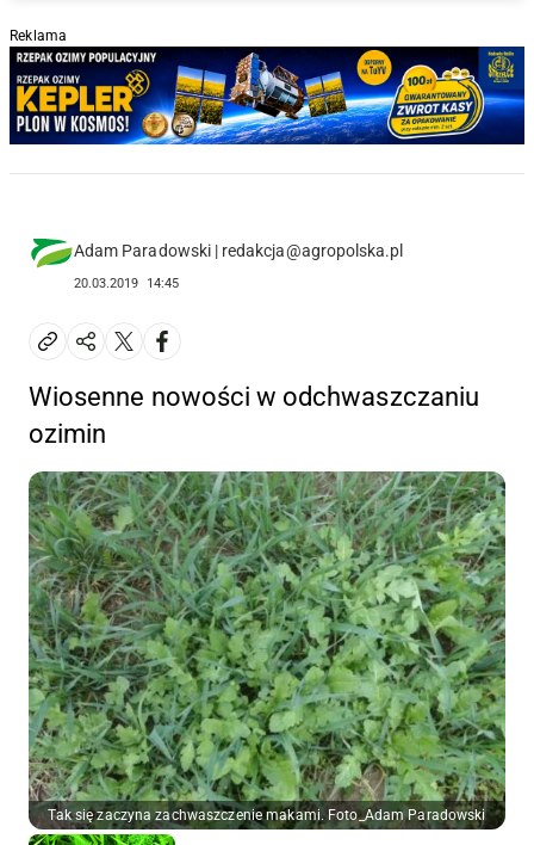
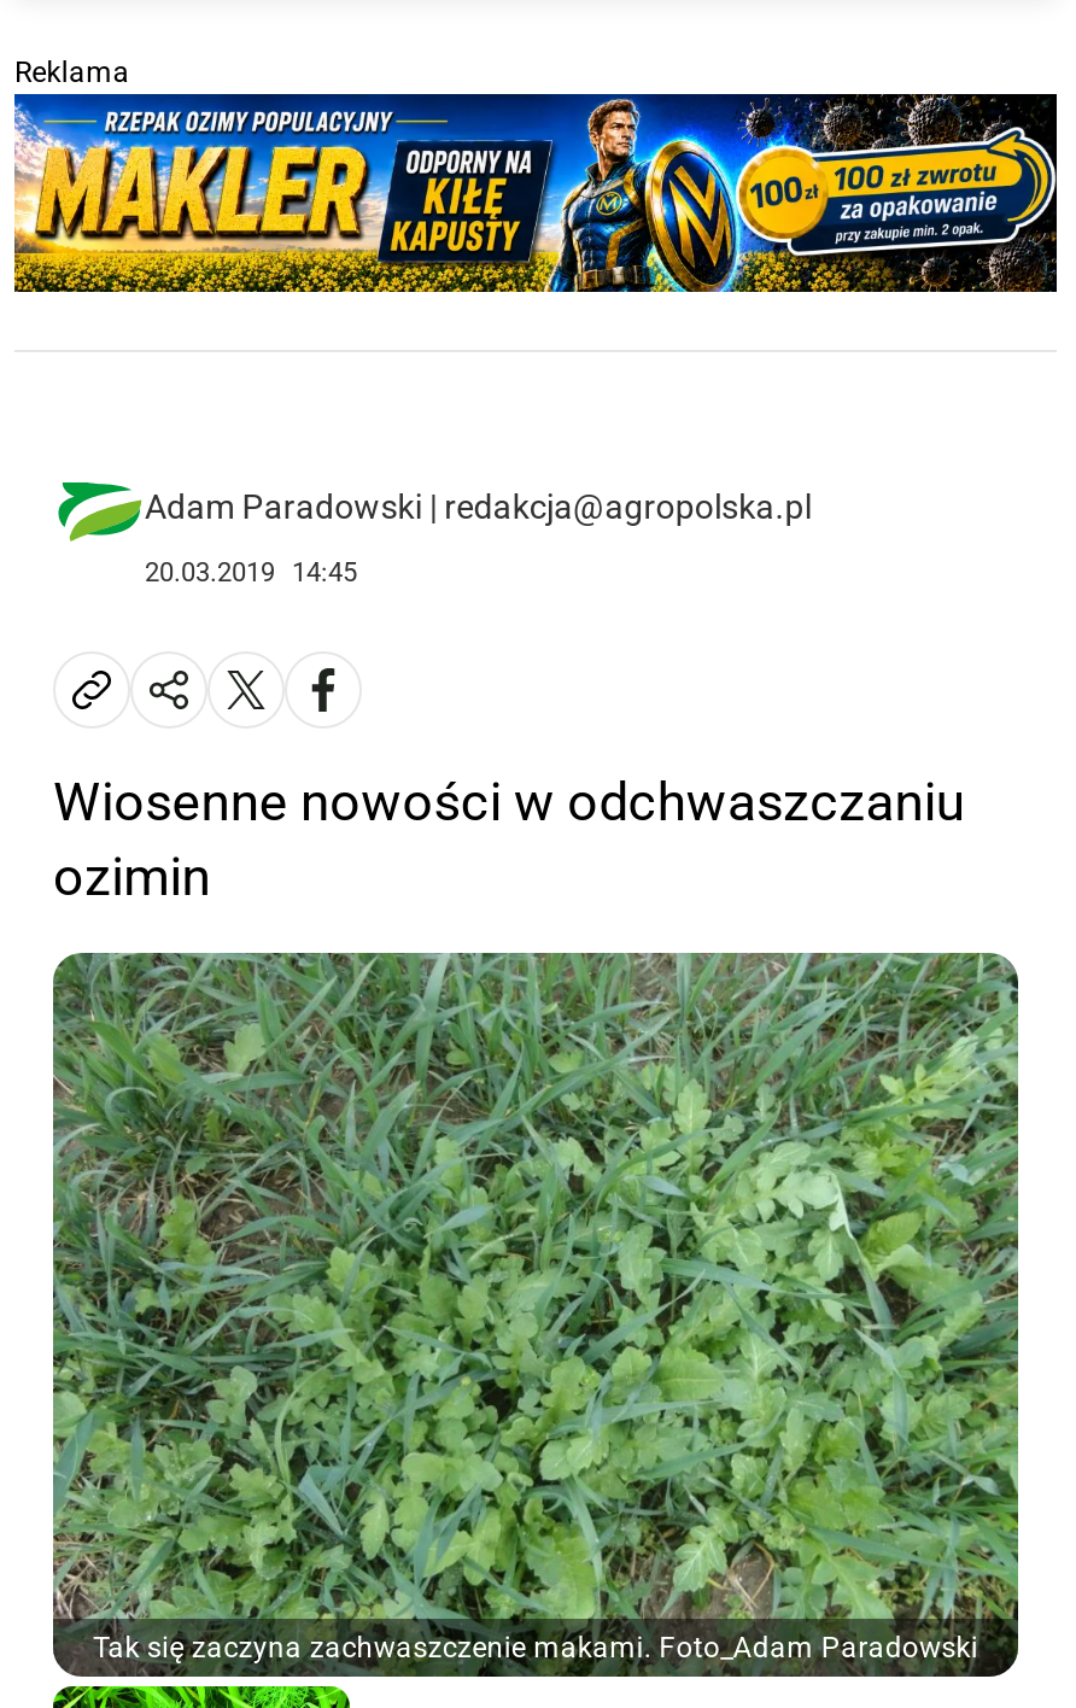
[8,45,526,146] [image] -> [12,92,1059,294] [image]

